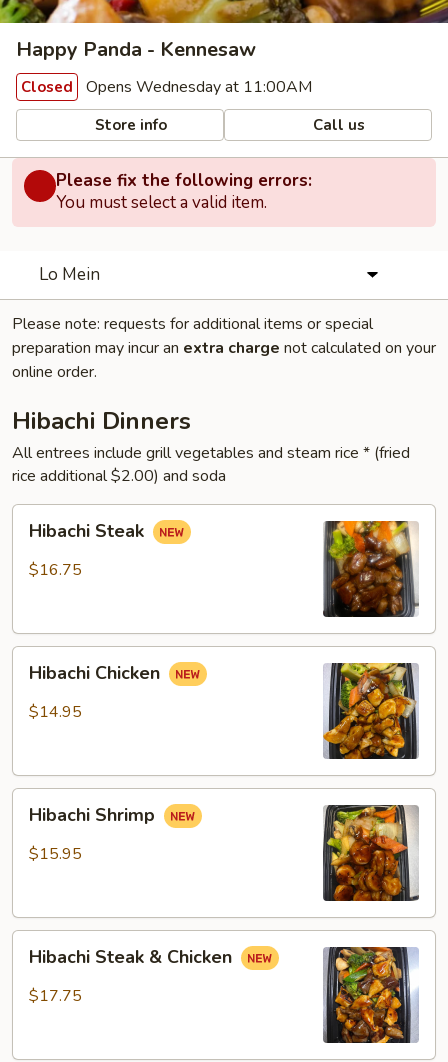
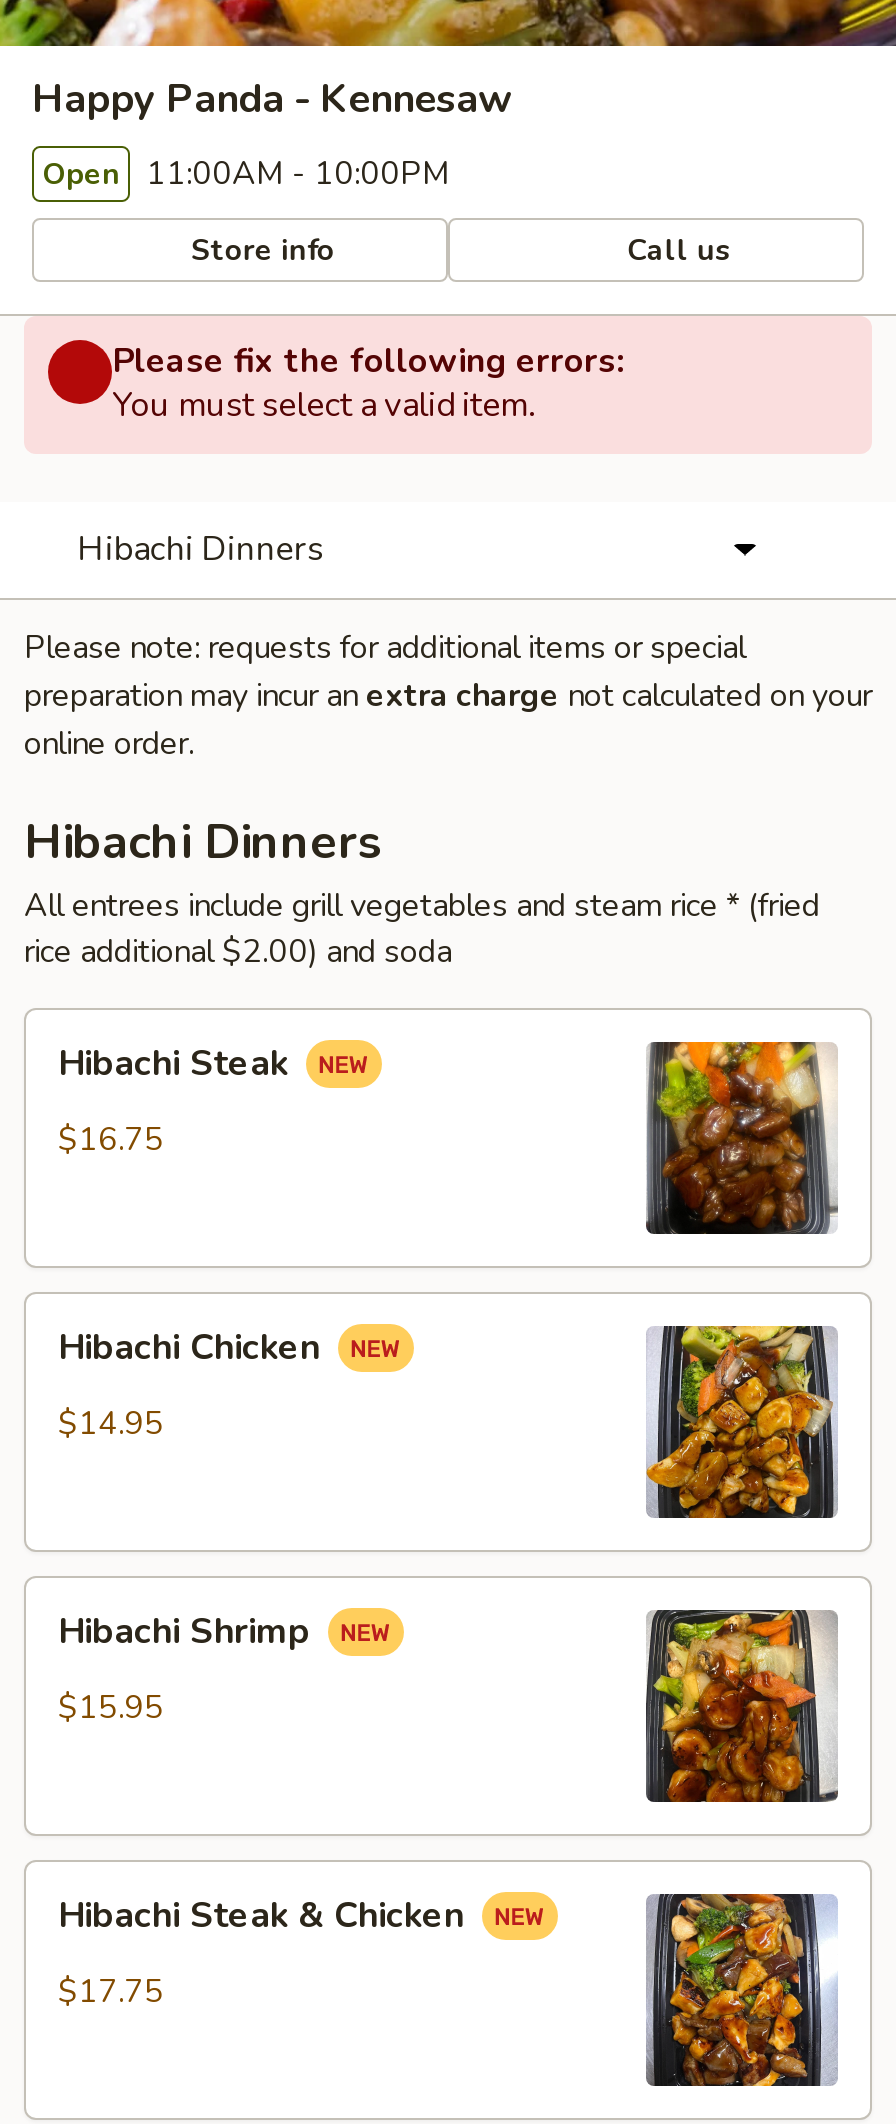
[21,76,312,98] Closed Opens Wednesday at 11:00AM -> [42,152,450,196] Open 11:00AM - 10:00PM
[39,263,100,286] Lo Mein -> [77,526,323,572] Hibachi Dinners

